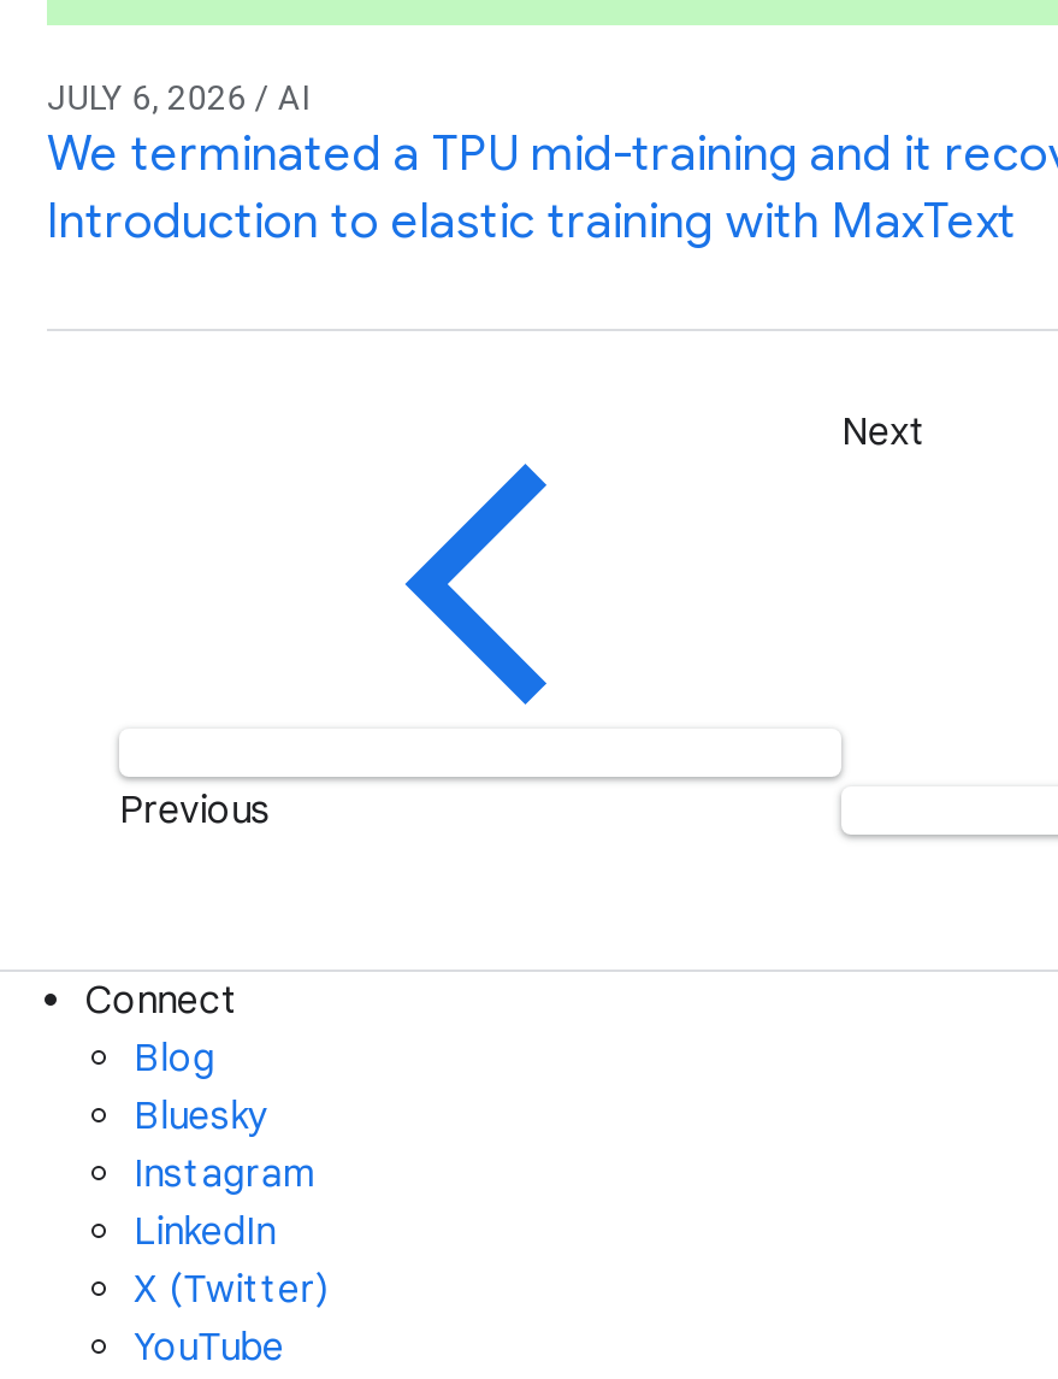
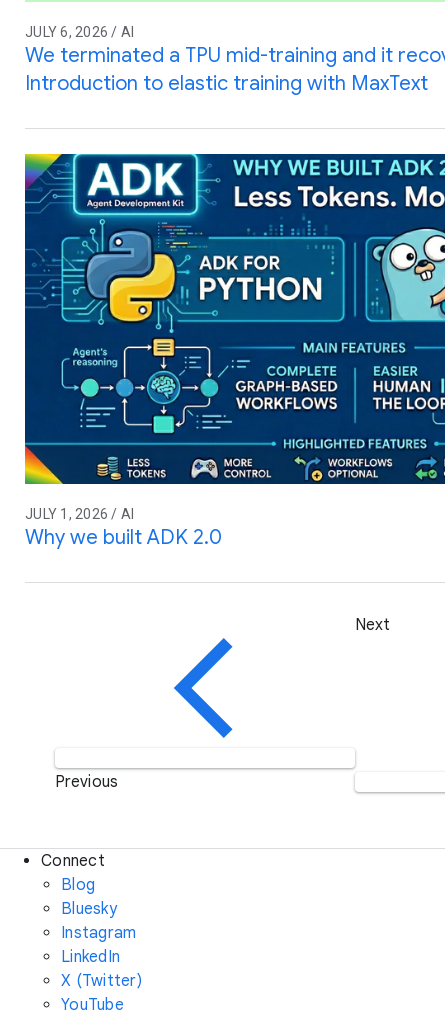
none -> [24,153,442,550] [image] | JULY 1, 2026 / AI | Why we built ADK 2.0

